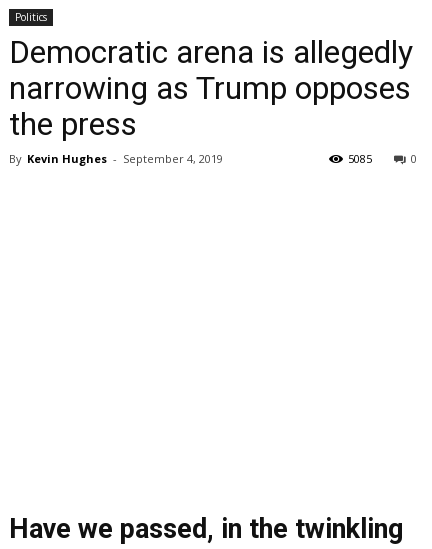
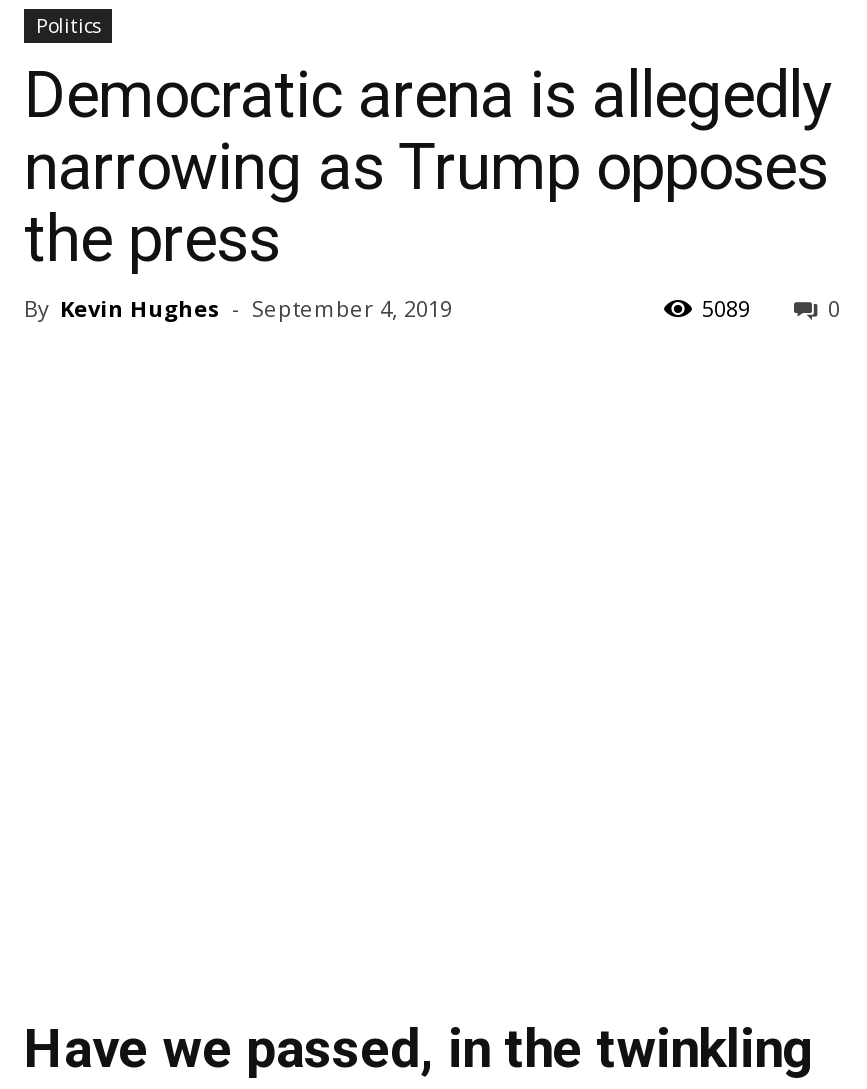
[348,151,372,166] 5085 -> [702,293,750,323] 5089

